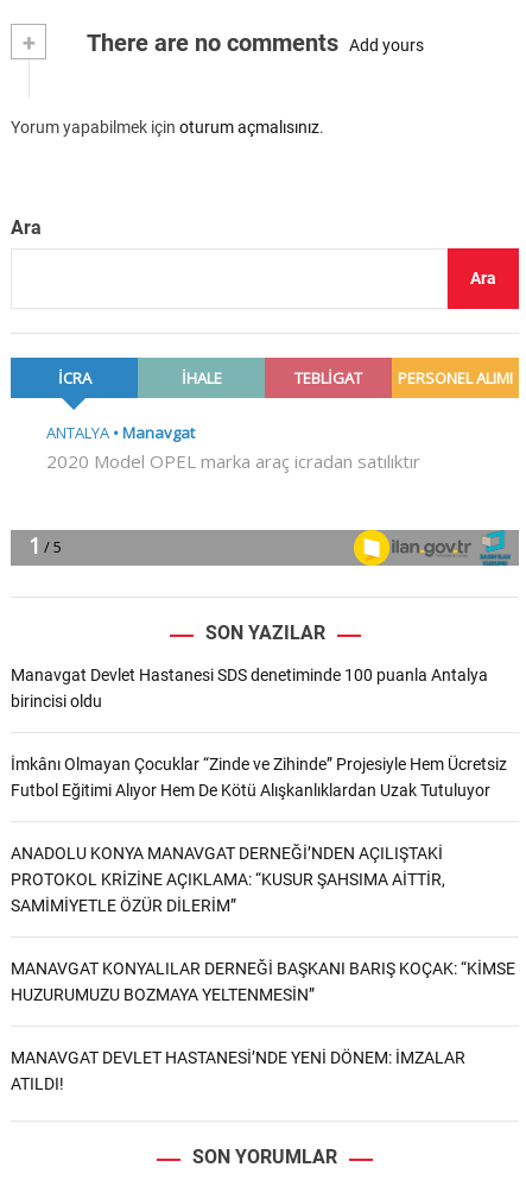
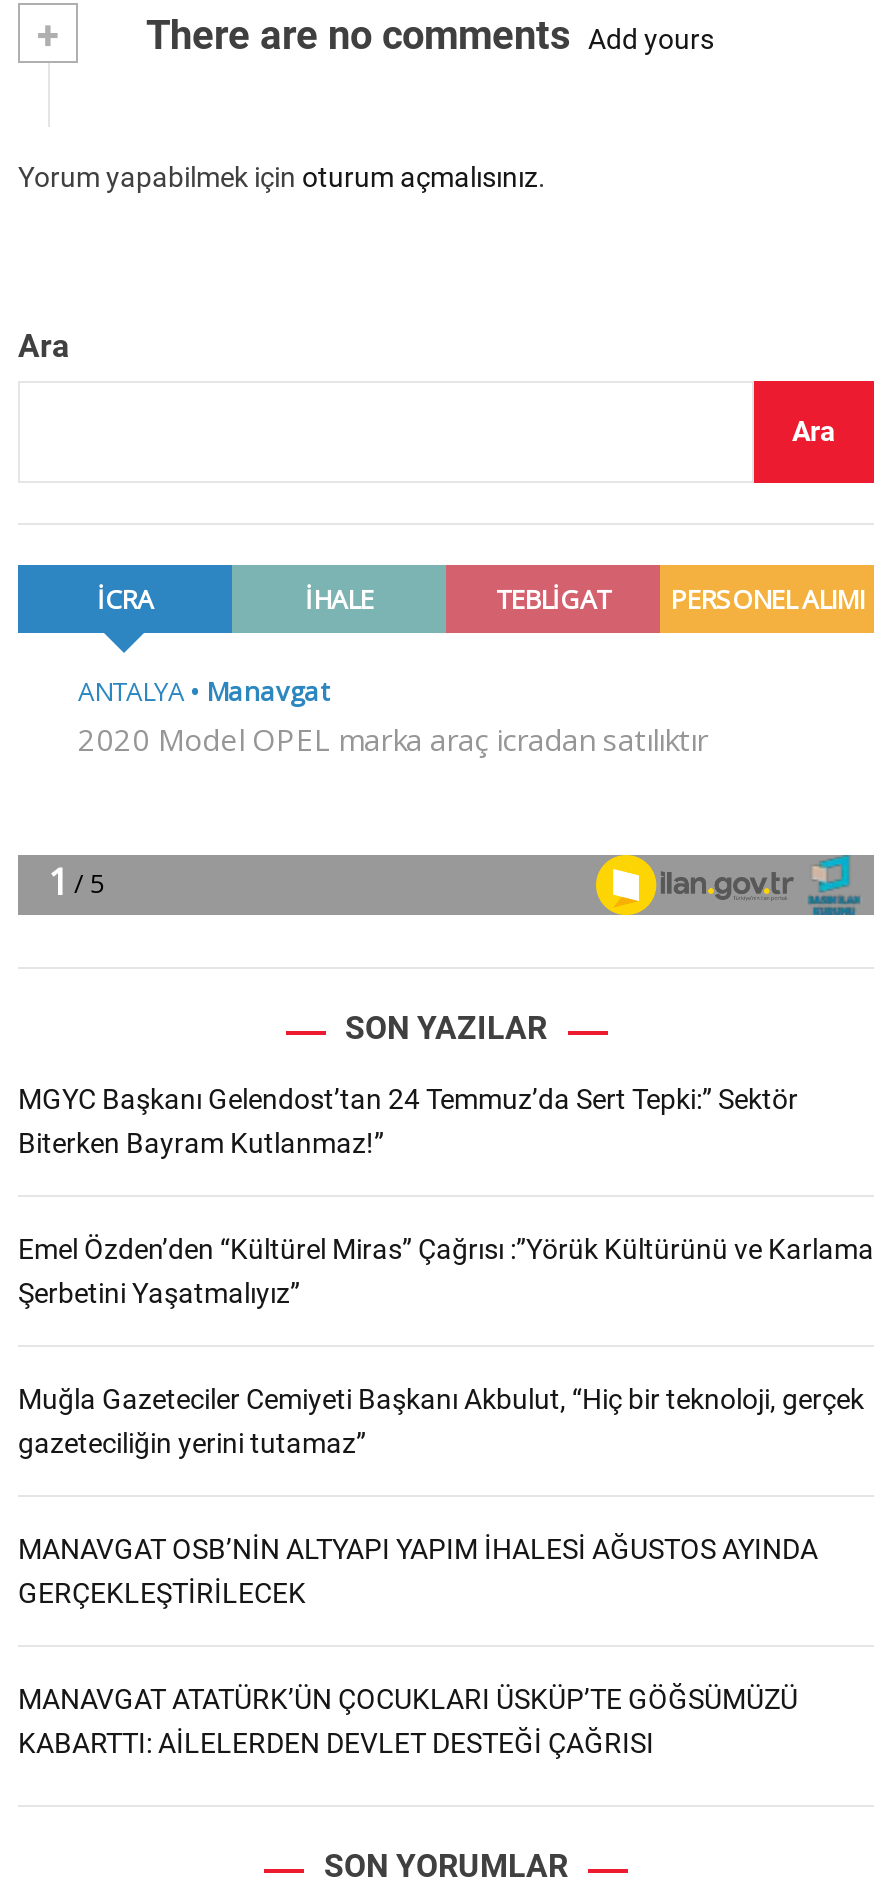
[11,666,488,711] Manavgat Devlet Hastanesi SDS denetiminde 100 puanla Antalya | birincisi oldu -> [18,1084,798,1160] MGYC Başkanı Gelendost’tan 24 Temmuz’da Sert Tepki:” Sektör | Biterken Bayram Kutlanmaz!”
[11,755,507,800] İmkânı Olmayan Çocuklar “Zinde ve Zihinde” Projesiyle Hem Ücretsiz | Futbol Eğitimi Alıyor Hem De Kötü Alışkanlıklardan Uzak Tutuluyor -> [18,1234,874,1310] Emel Özden’den “Kültürel Miras” Çağrısı :”Yörük Kültürünü ve Karlama | Şerbetini Yaşatmalıyız”
[11,844,445,915] ANADOLU KONYA MANAVGAT DERNEĞİ’NDEN AÇILIŞTAKİ | PROTOKOL KRİZİNE AÇIKLAMA: “KUSUR ŞAHSIMA AİTTİR, | SAMİMİYETLE ÖZÜR DİLERİM” -> [18,1384,864,1460] Muğla Gazeteciler Cemiyeti Başkanı Akbulut, “Hiç bir teknoloji, gerçek | gazeteciliğin yerini tutamaz”
[11,959,515,1004] MANAVGAT KONYALILAR DERNEĞİ BAŞKANI BARIŞ KOÇAK: “KİMSE | HUZURUMUZU BOZMAYA YELTENMESİN” -> [18,1534,818,1610] MANAVGAT OSB’NİN ALTYAPI YAPIM İHALESİ AĞUSTOS AYINDA | GERÇEKLEŞTİRİLECEK
[11,1048,465,1094] MANAVGAT DEVLET HASTANESİ’NDE YENİ DÖNEM: İMZALAR | ATILDI! -> [18,1684,798,1760] MANAVGAT ATATÜRK’ÜN ÇOCUKLARI ÜSKÜP’TE GÖĞSÜMÜZÜ | KABARTTI: AİLELERDEN DEVLET DESTEĞİ ÇAĞRISI

